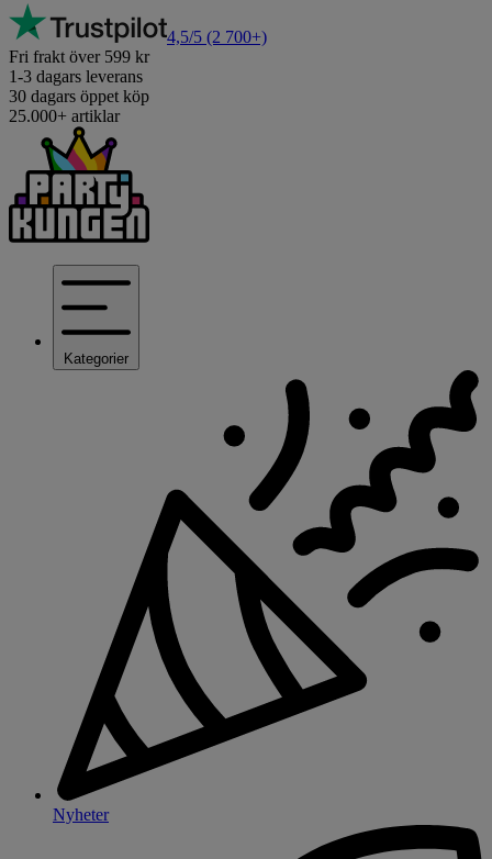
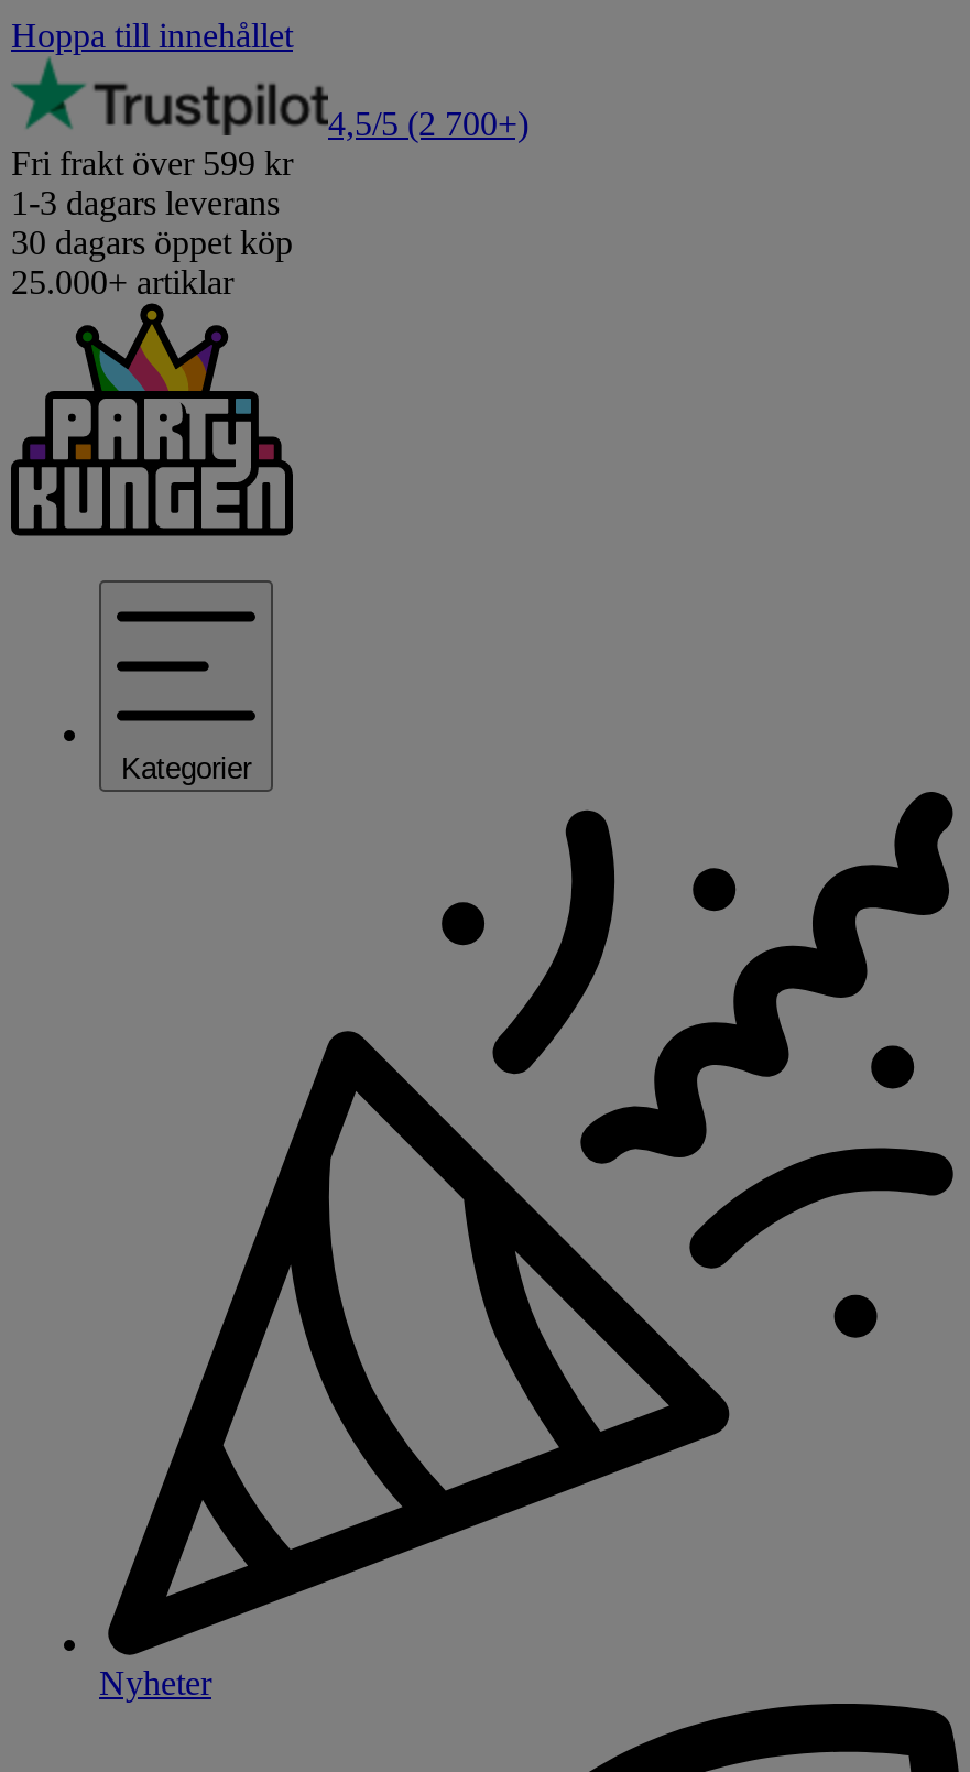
none -> [11,17,293,54] Hoppa till innehållet

